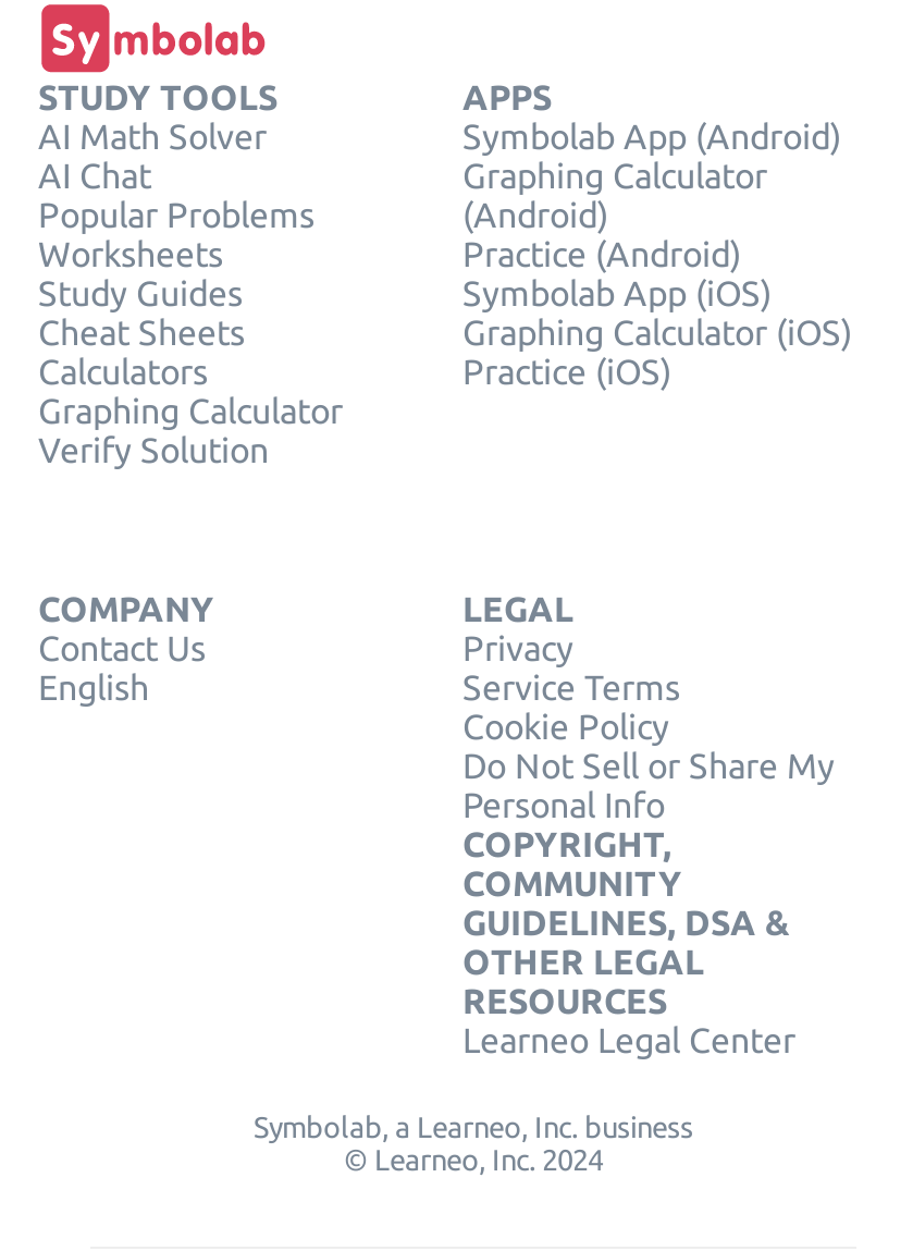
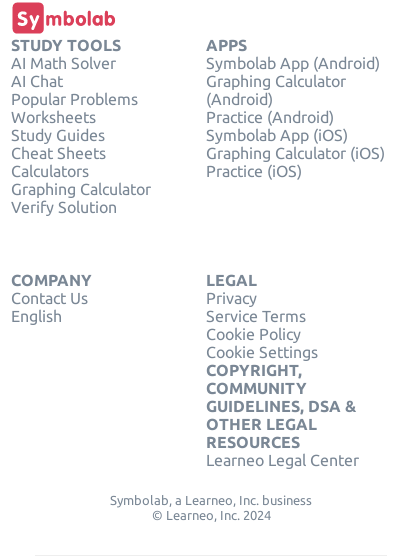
[462,747,835,825] Do Not Sell or Share My | Personal Info -> [206,343,318,361] Cookie Settings

